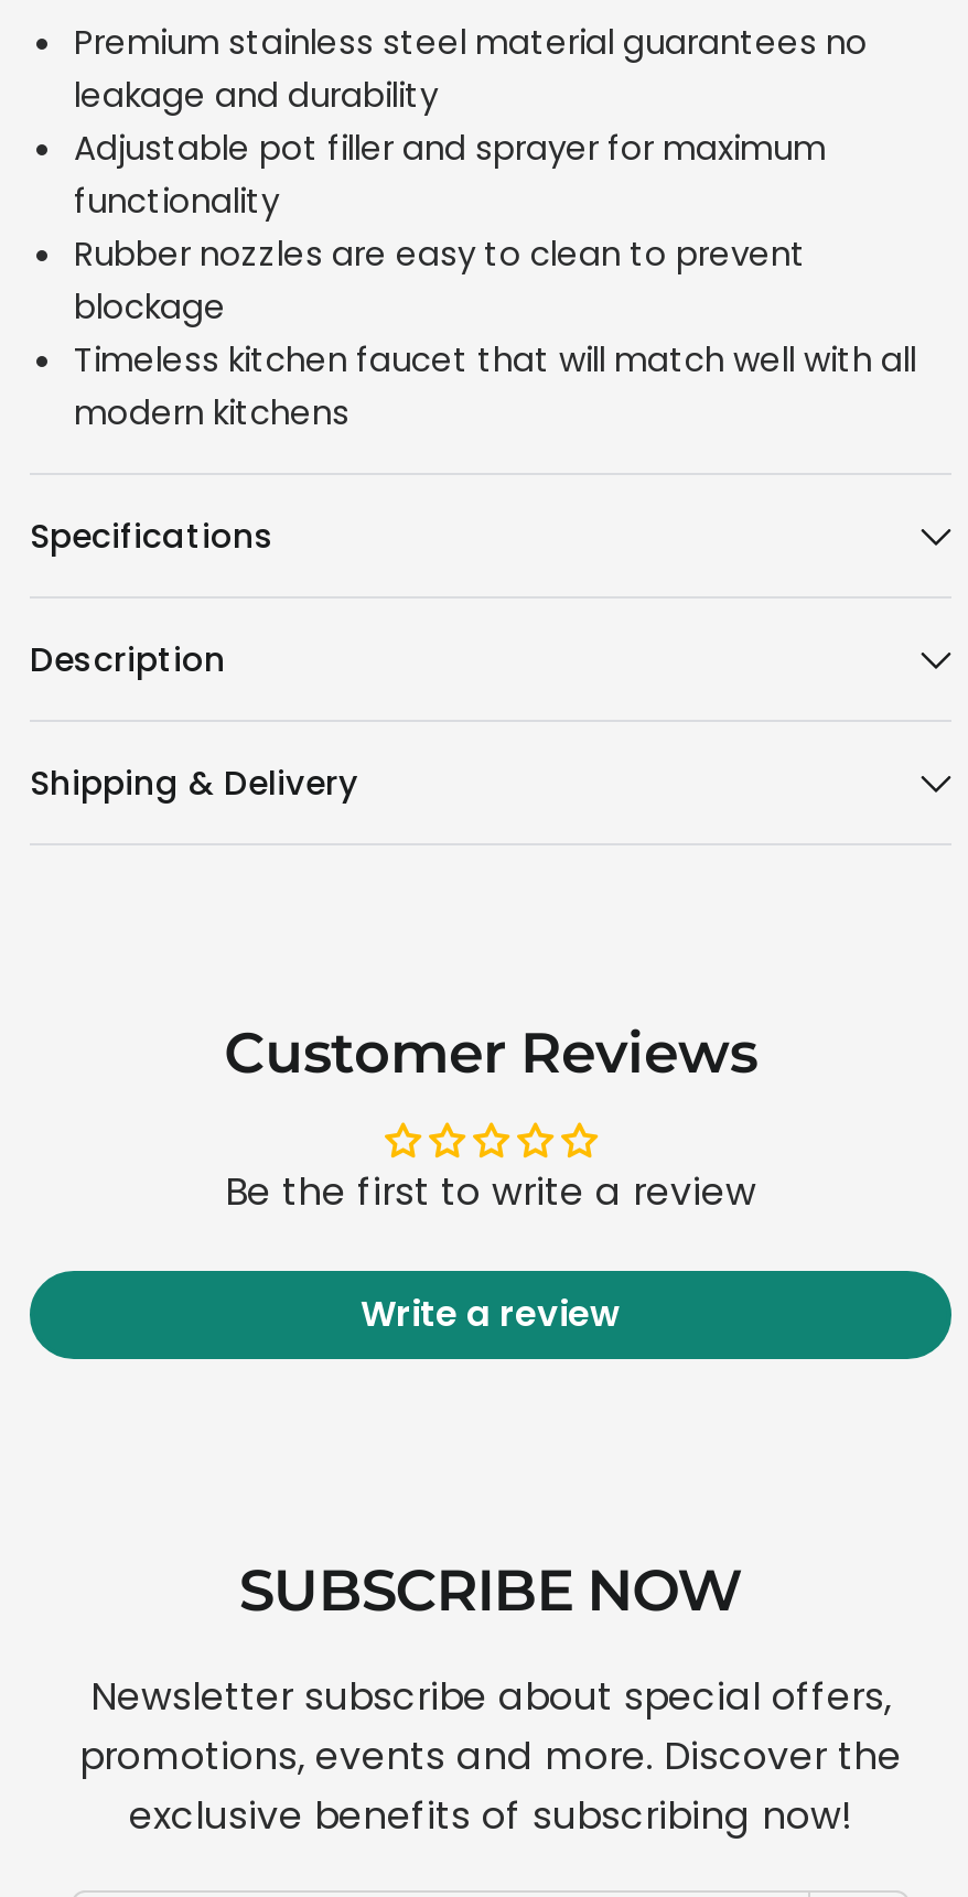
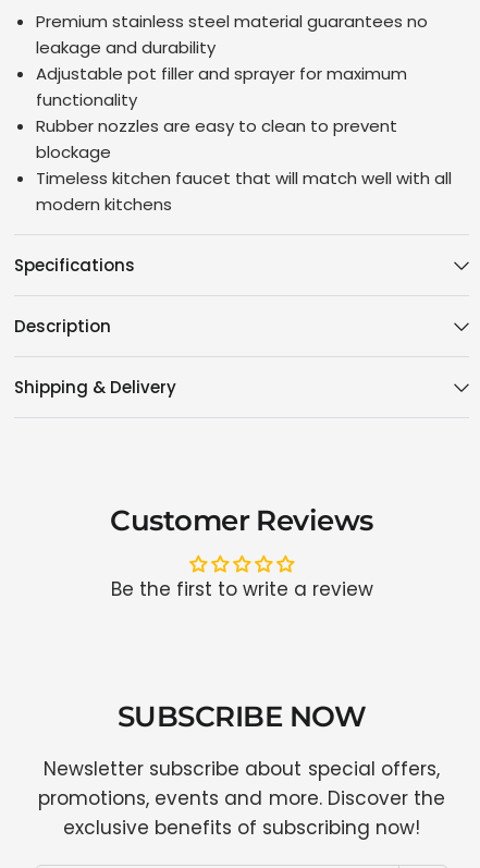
[361,1290,621,1340] Write a review -> none

